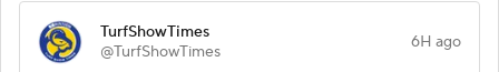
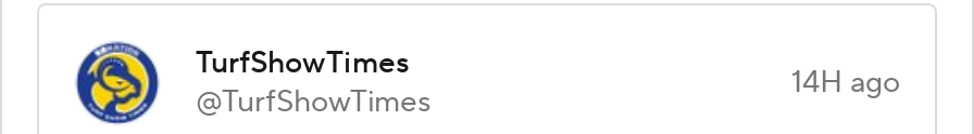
[411,32,461,52] 6H ago -> [791,64,900,102] 14H ago

